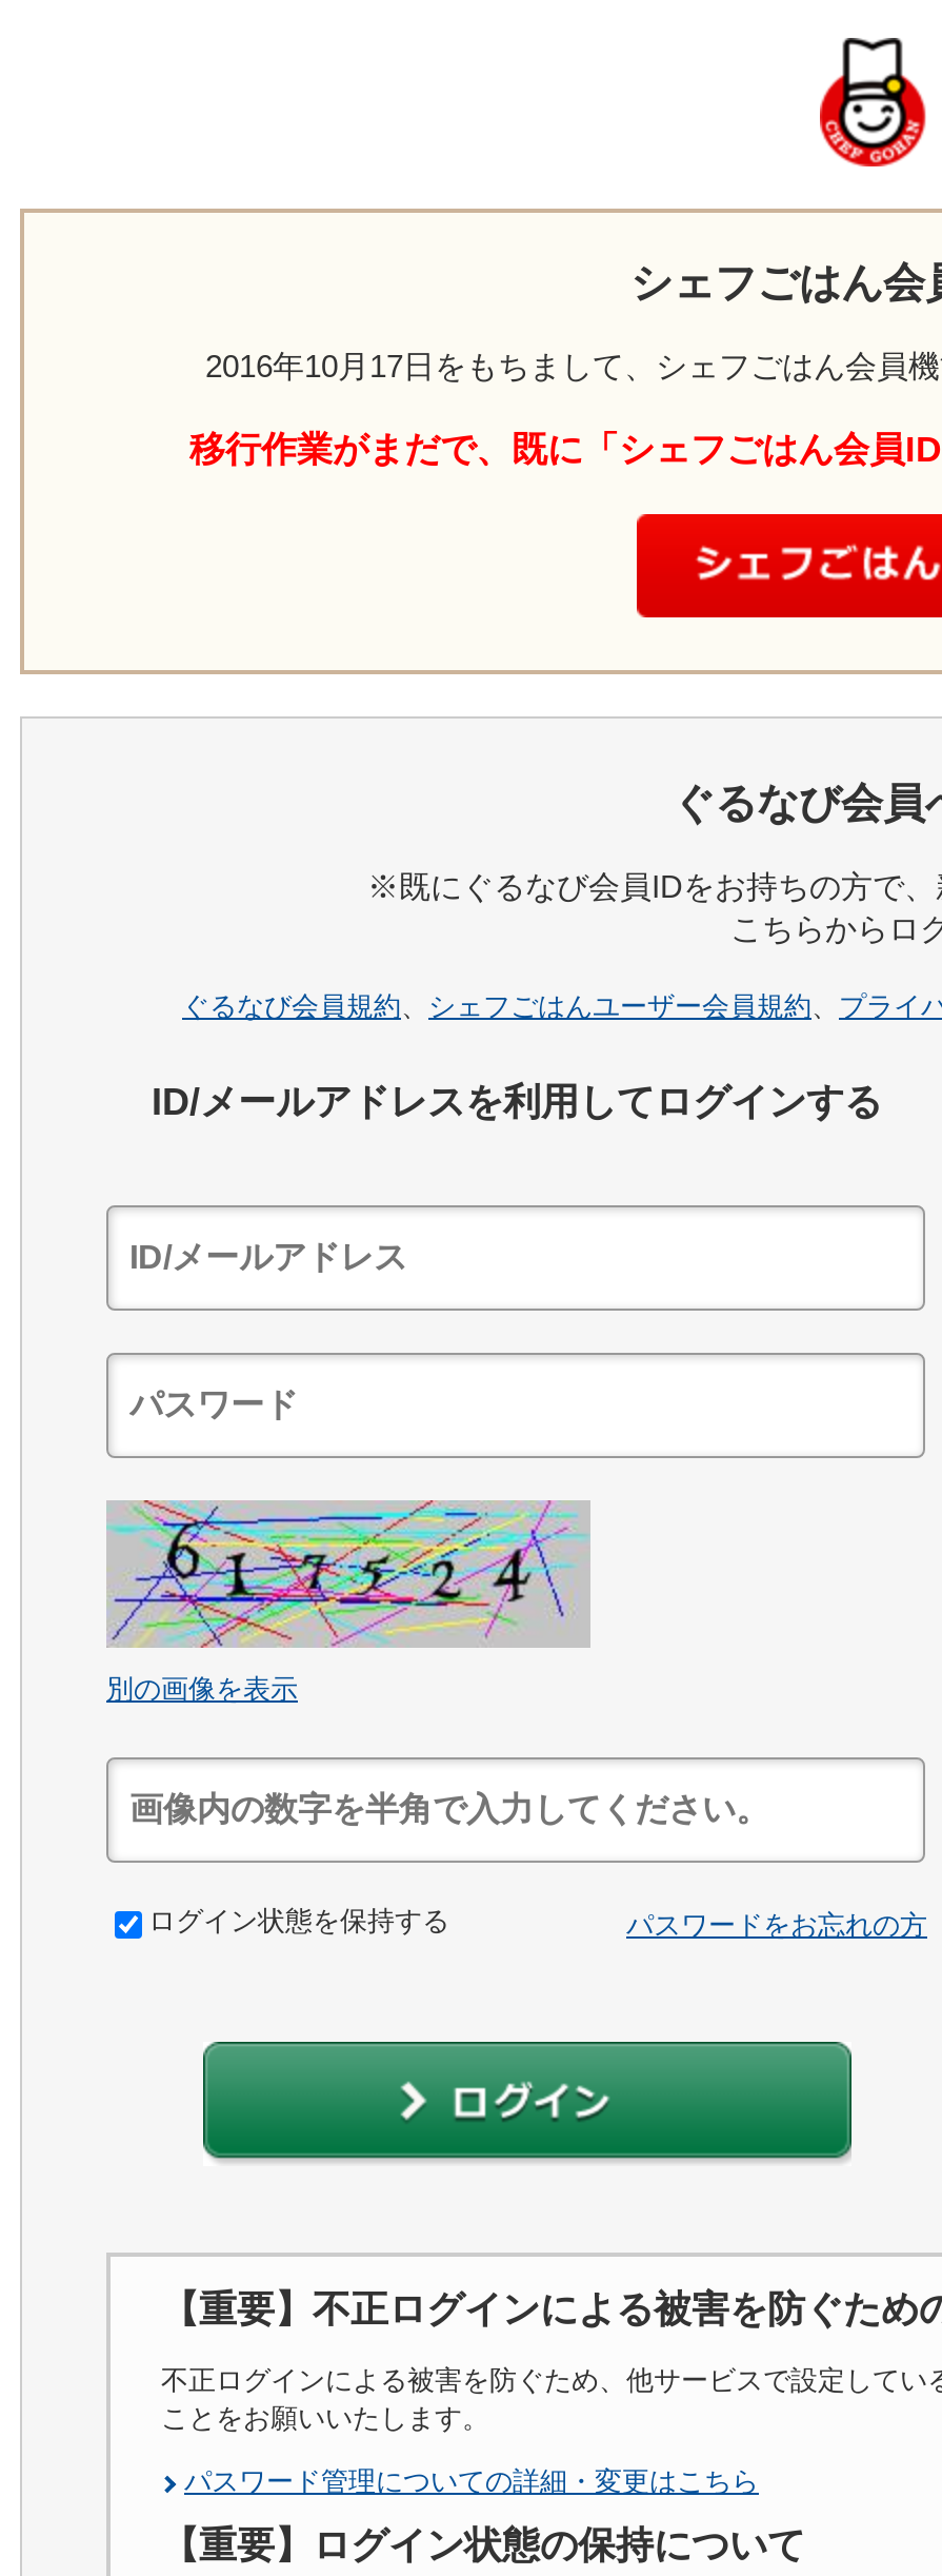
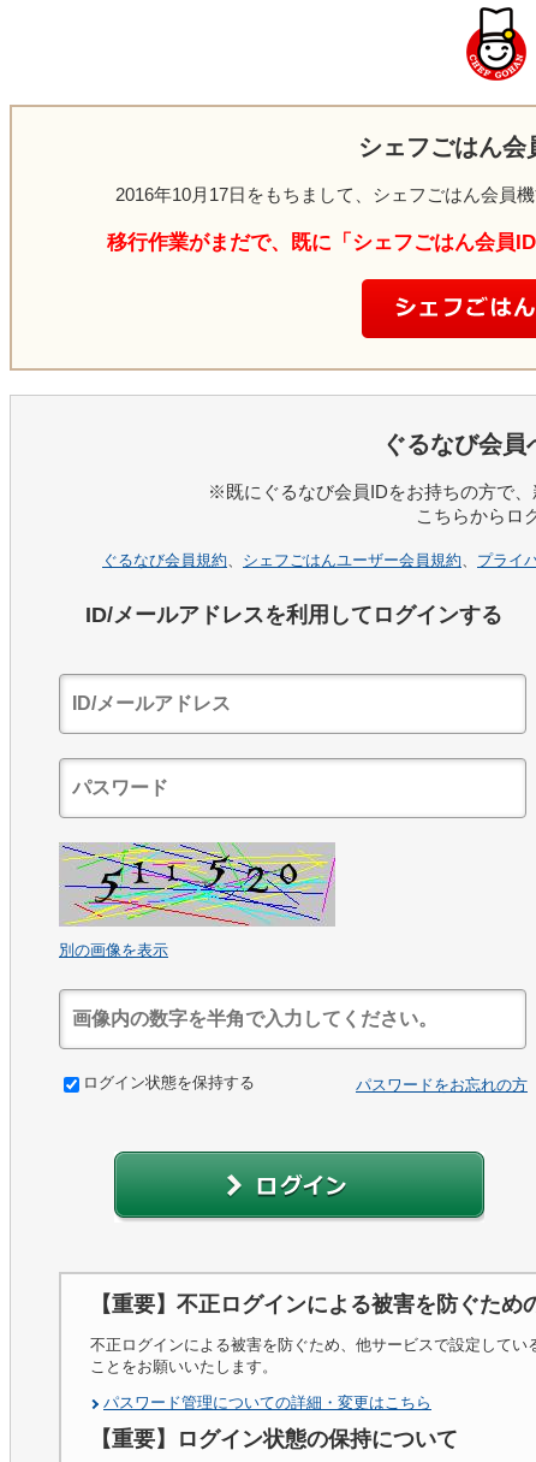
[108,1500,590,1648] [image] -> [62,844,335,925] [image]

